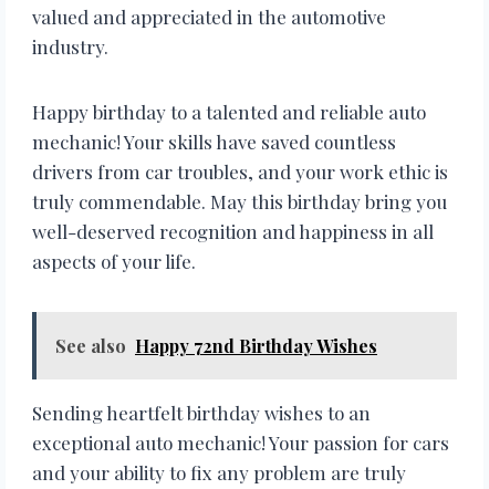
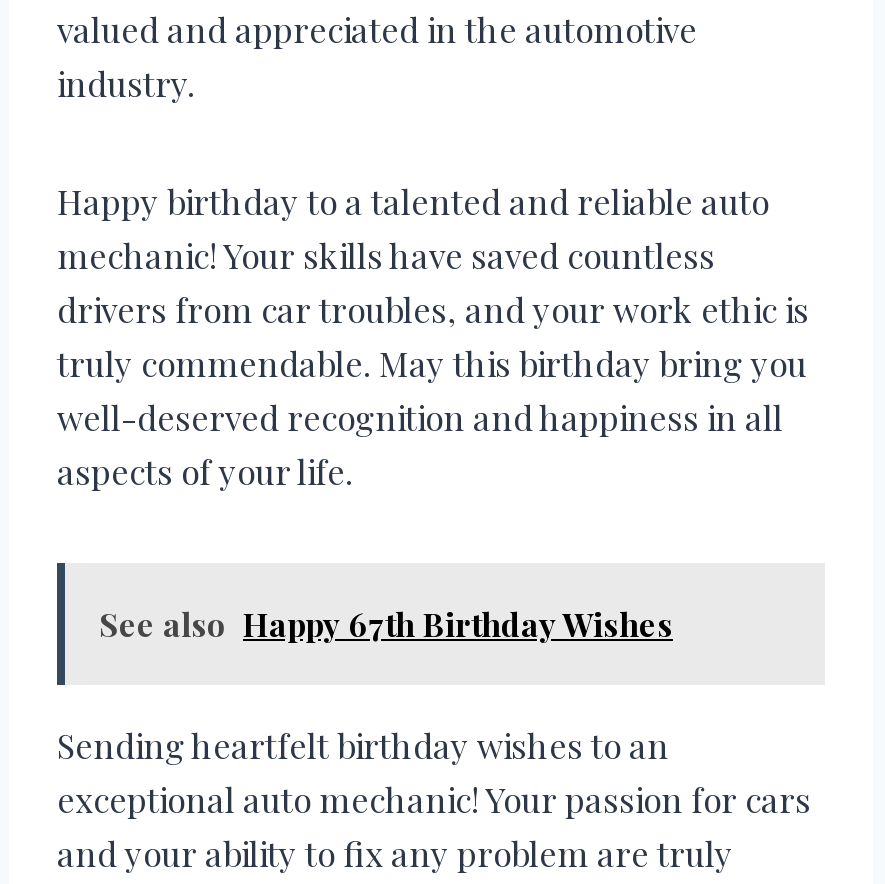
[55,334,377,357] See also Happy 72nd Birthday Wishes -> [99,604,673,646] See also Happy 67th Birthday Wishes

